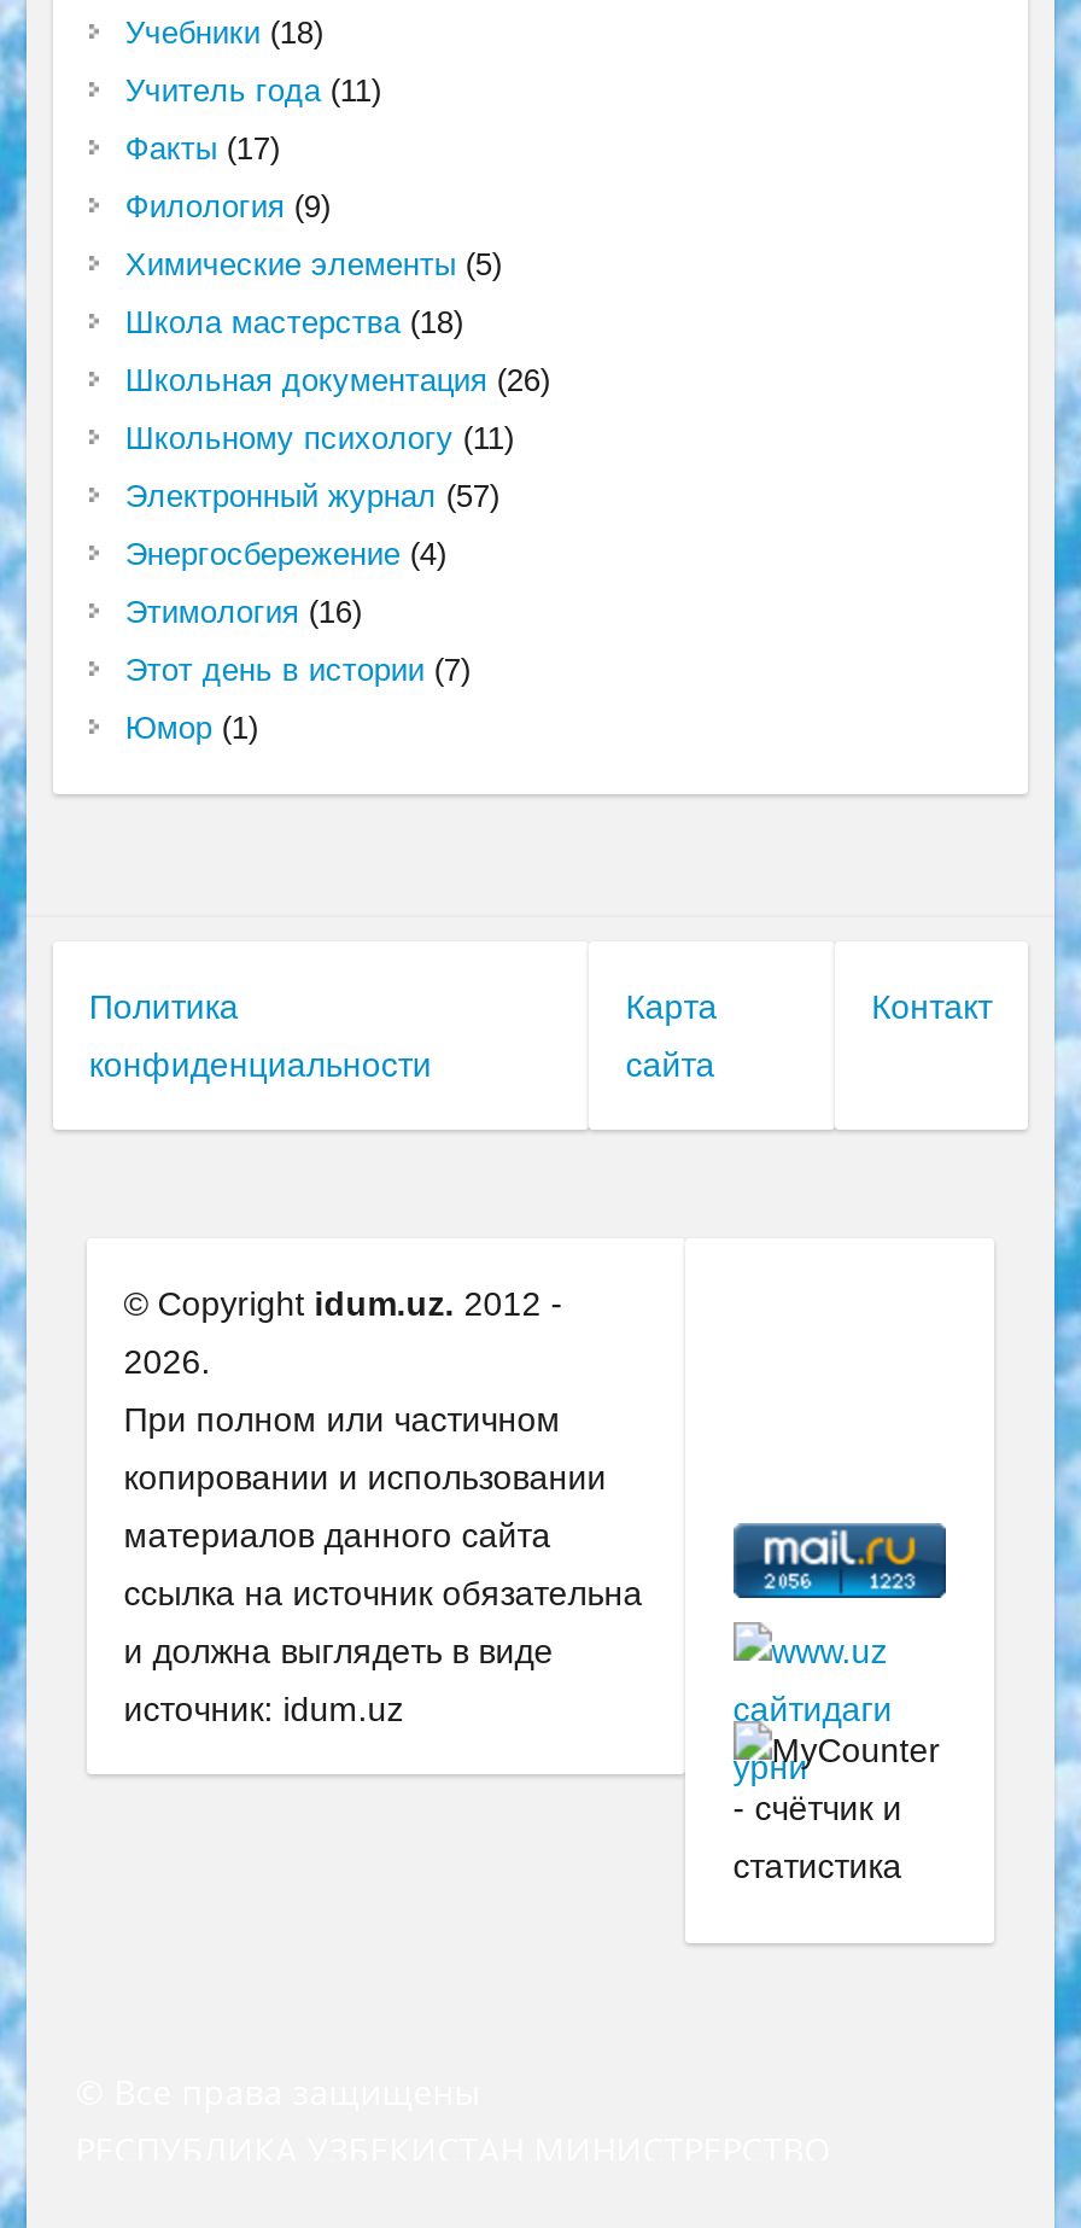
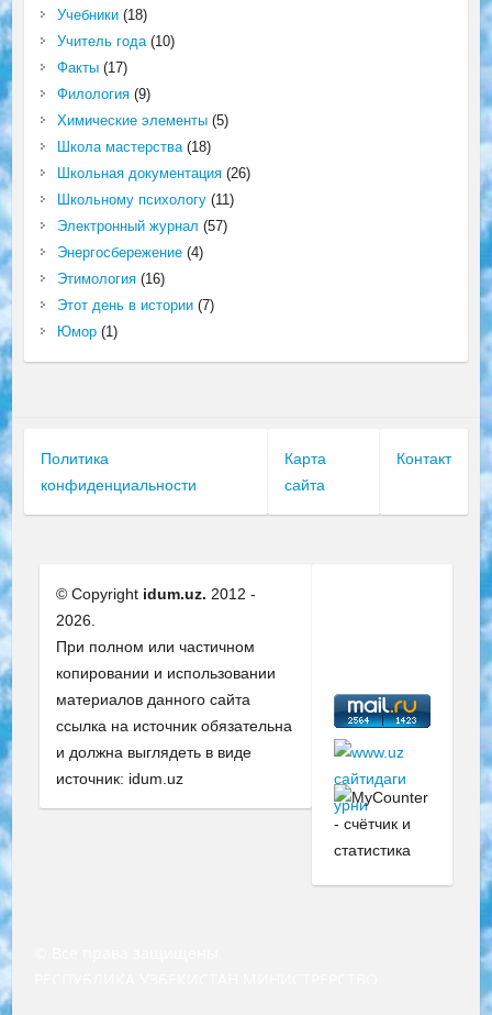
[125,72,381,109] Учитель года (11) -> [57,33,174,49] Учитель года (10)

